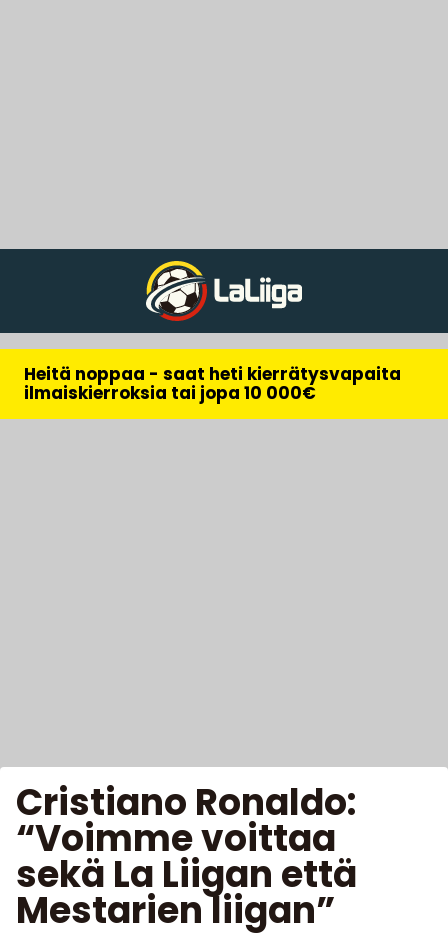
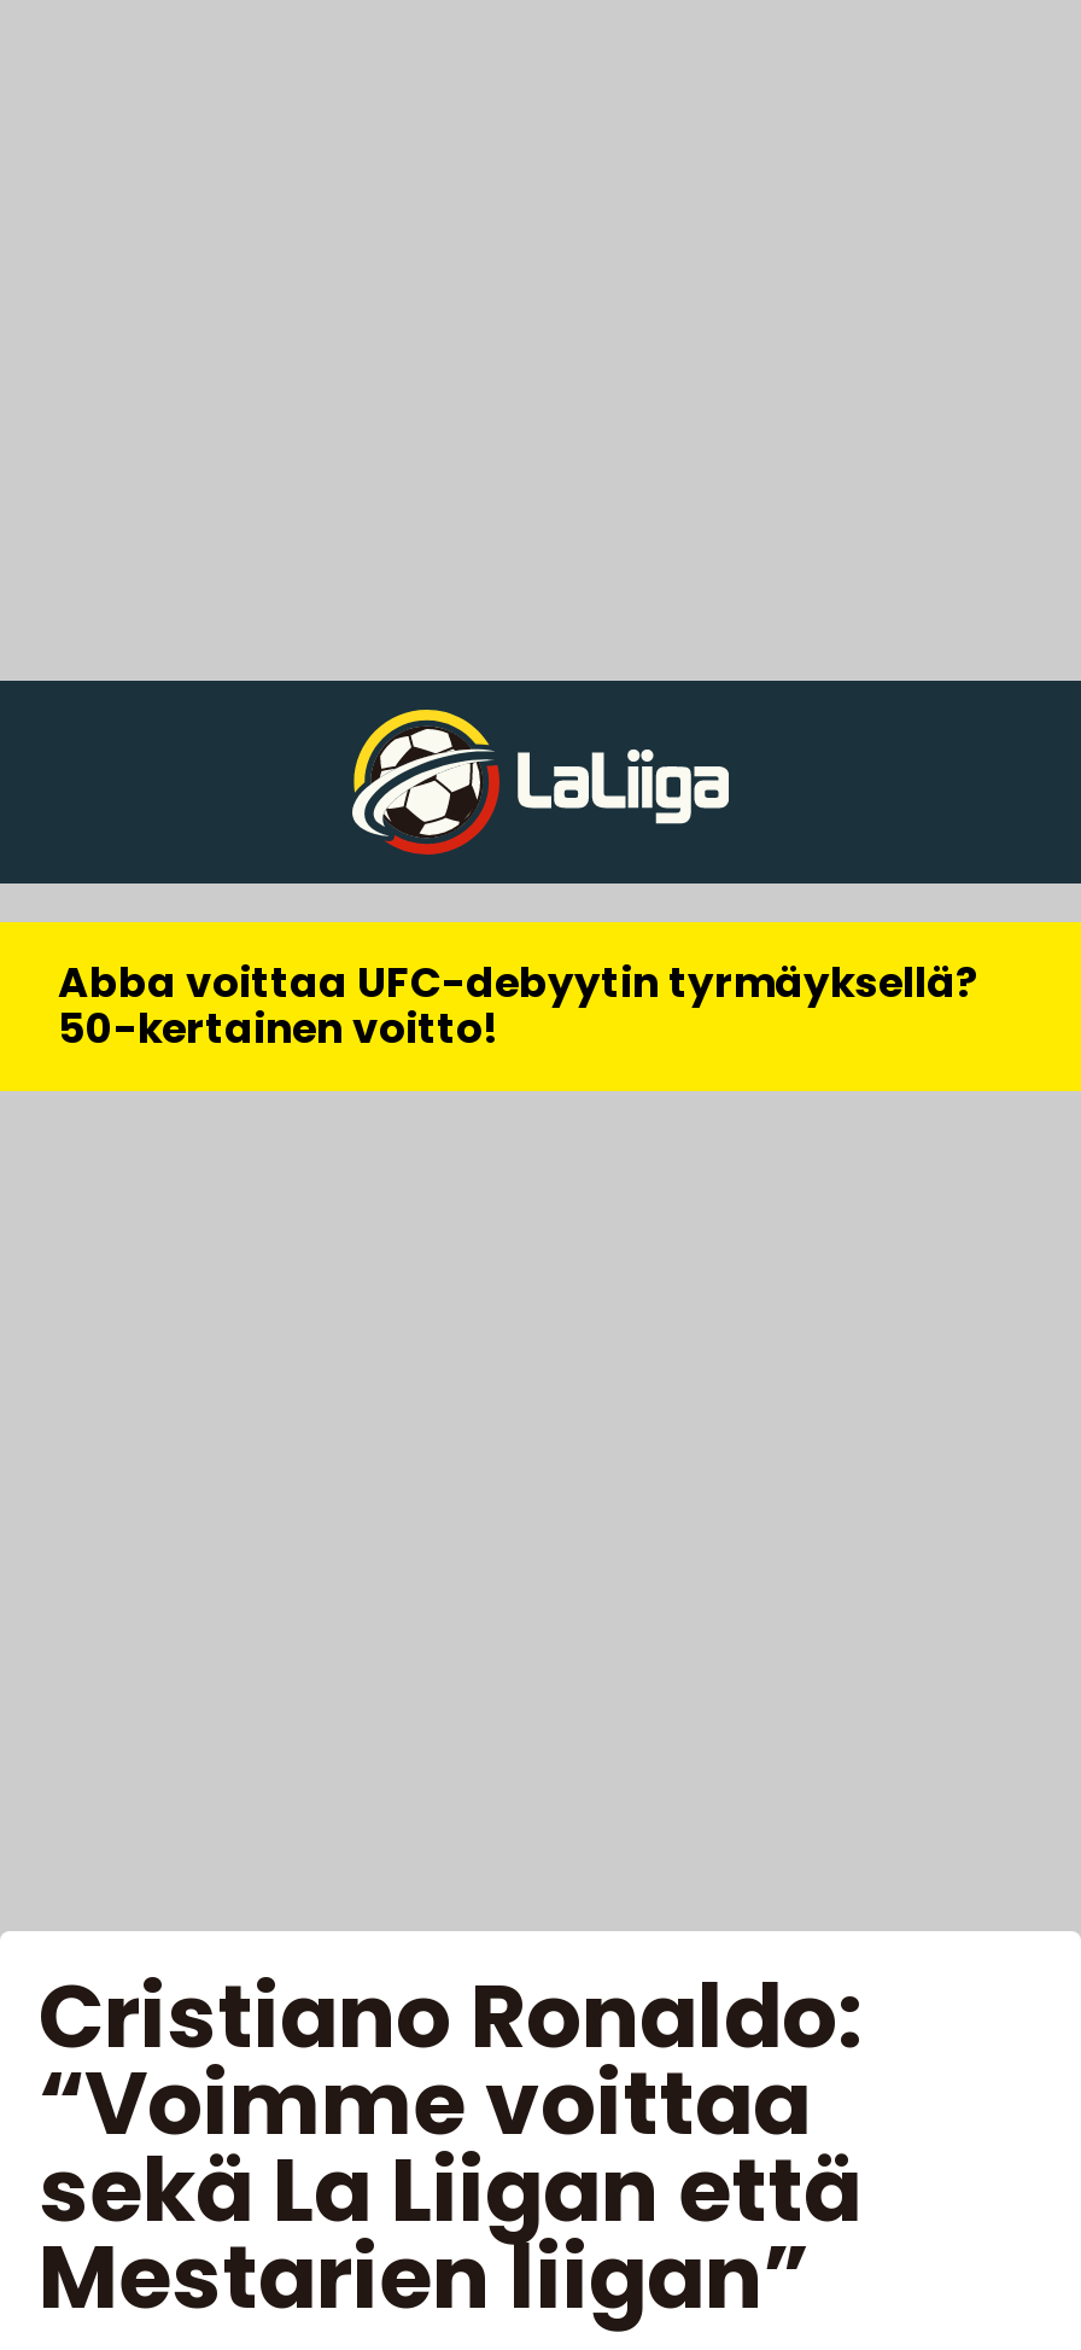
[24,362,401,405] Heitä noppaa - saat heti kierrätysvapaita | ilmaiskierroksia tai jopa 10 000€ -> [58,954,980,1057] Abba voittaa UFC-debyytin tyrmäyksellä? | 50-kertainen voitto!

